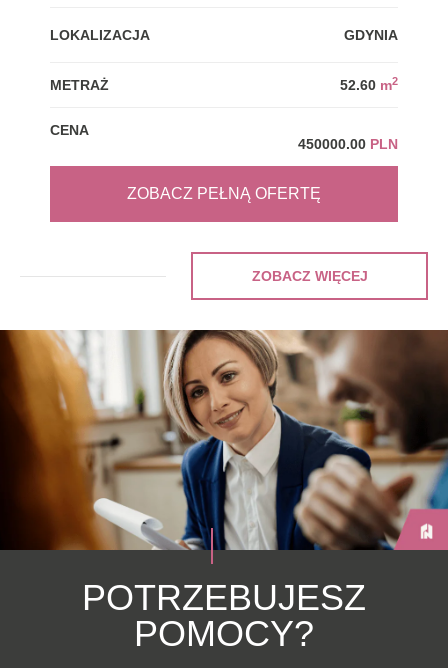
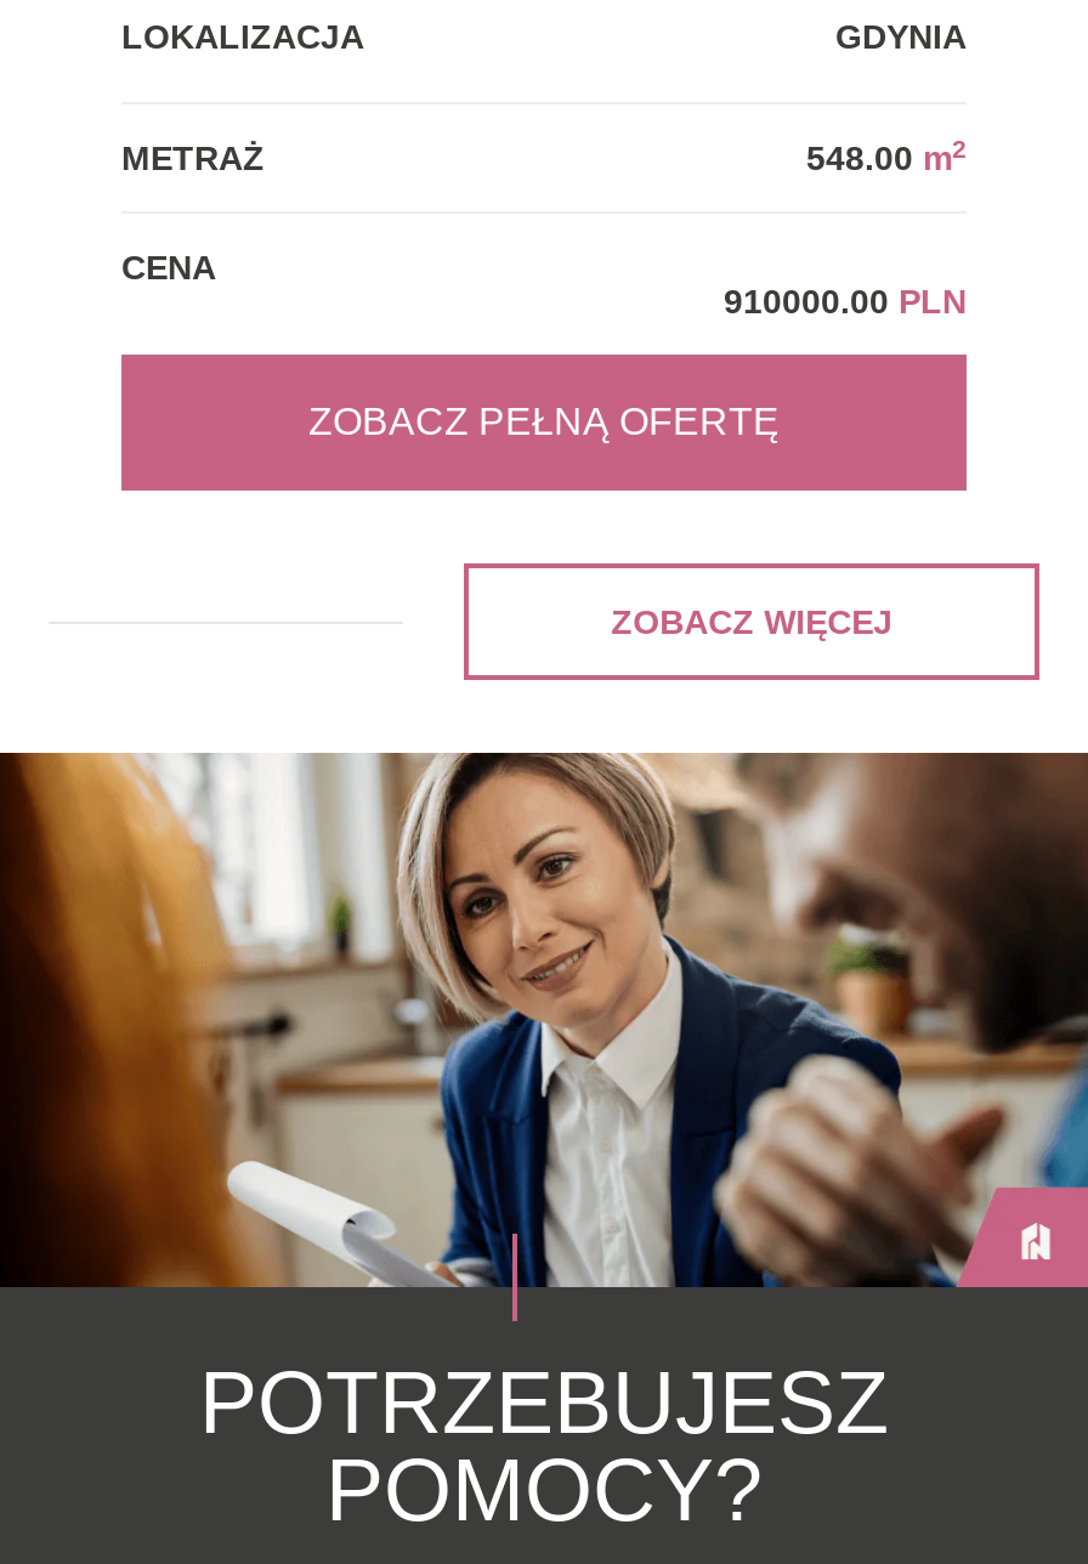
[340,75,398,93] 52.60 m2 -> [806,134,967,178] 548.00 m2
[298,136,398,152] 450000.00 PLN -> [724,283,967,322] 910000.00 PLN

